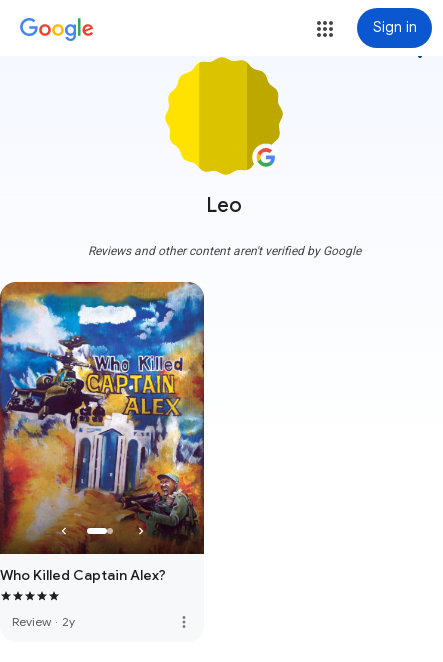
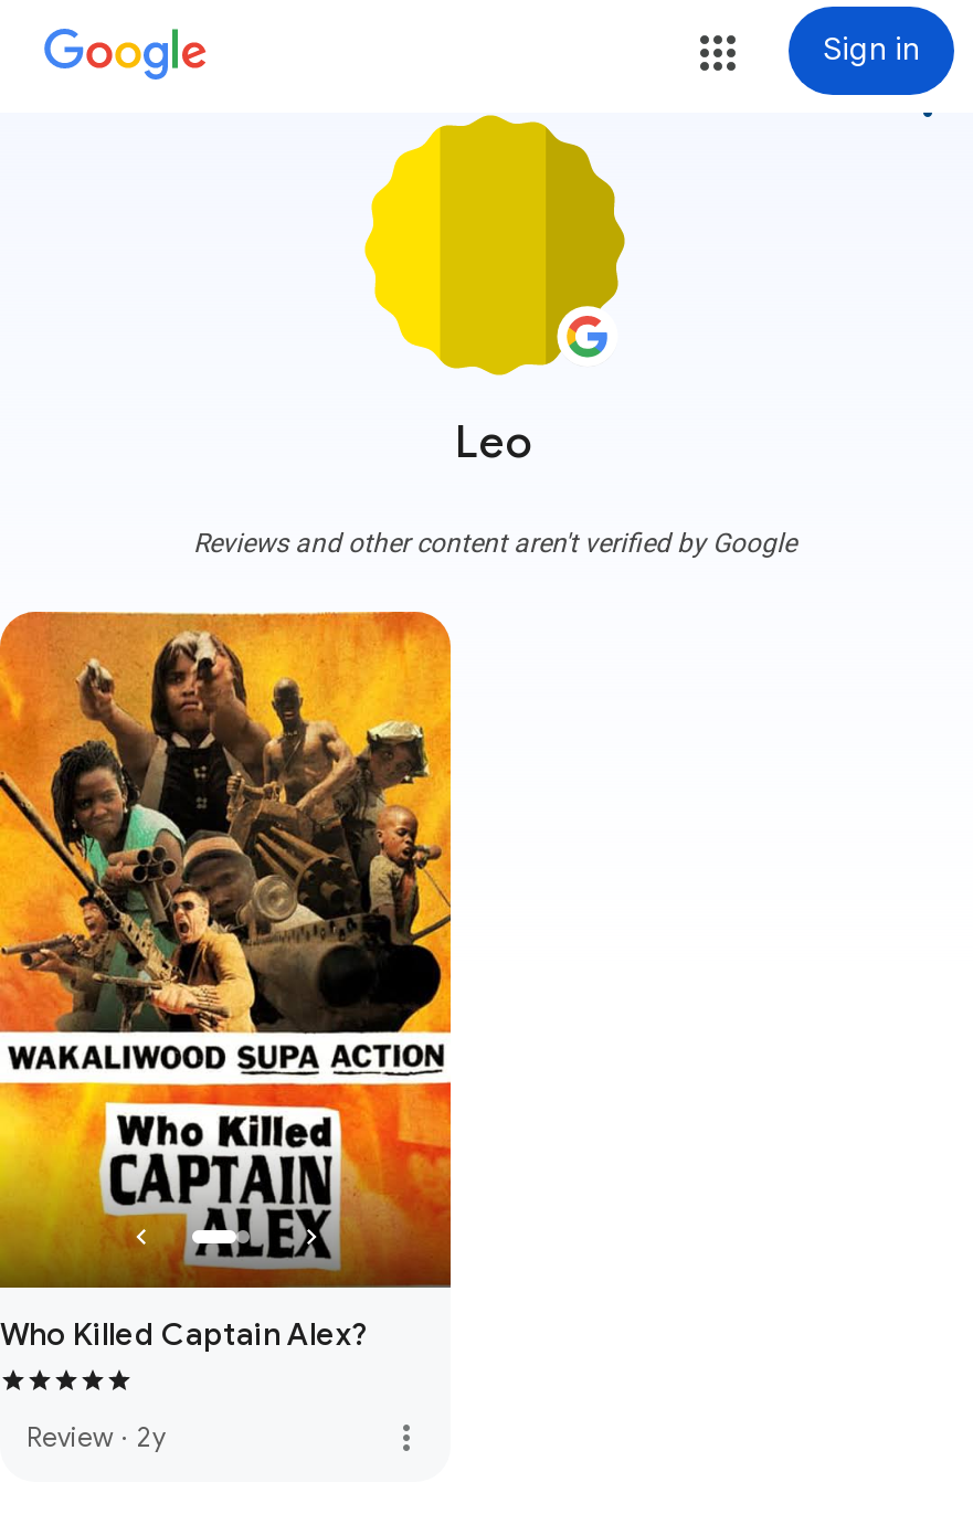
[3,281,205,554] [image] -> [7,610,453,1288] [image]

